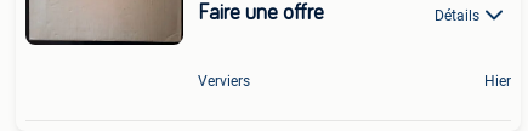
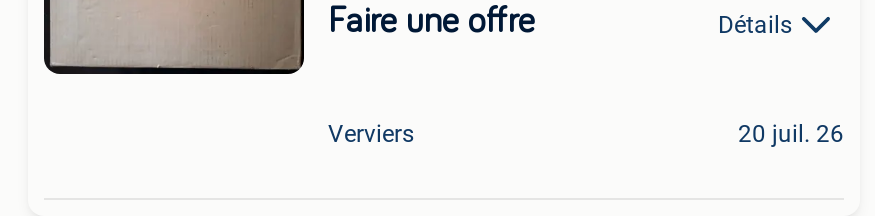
[484,72,511,89] Hier -> [738,119,844,147] 20 juil. 26

